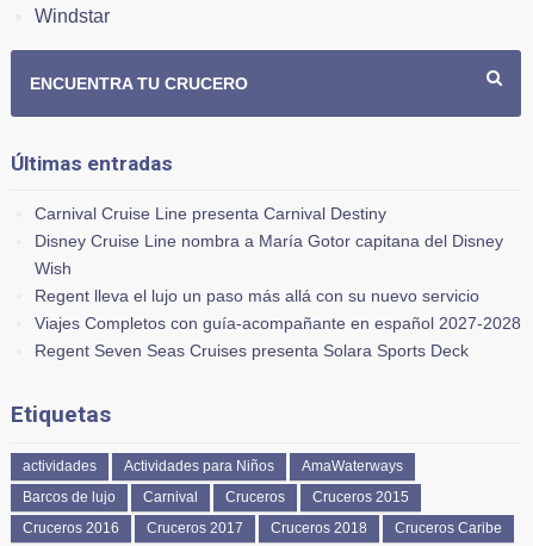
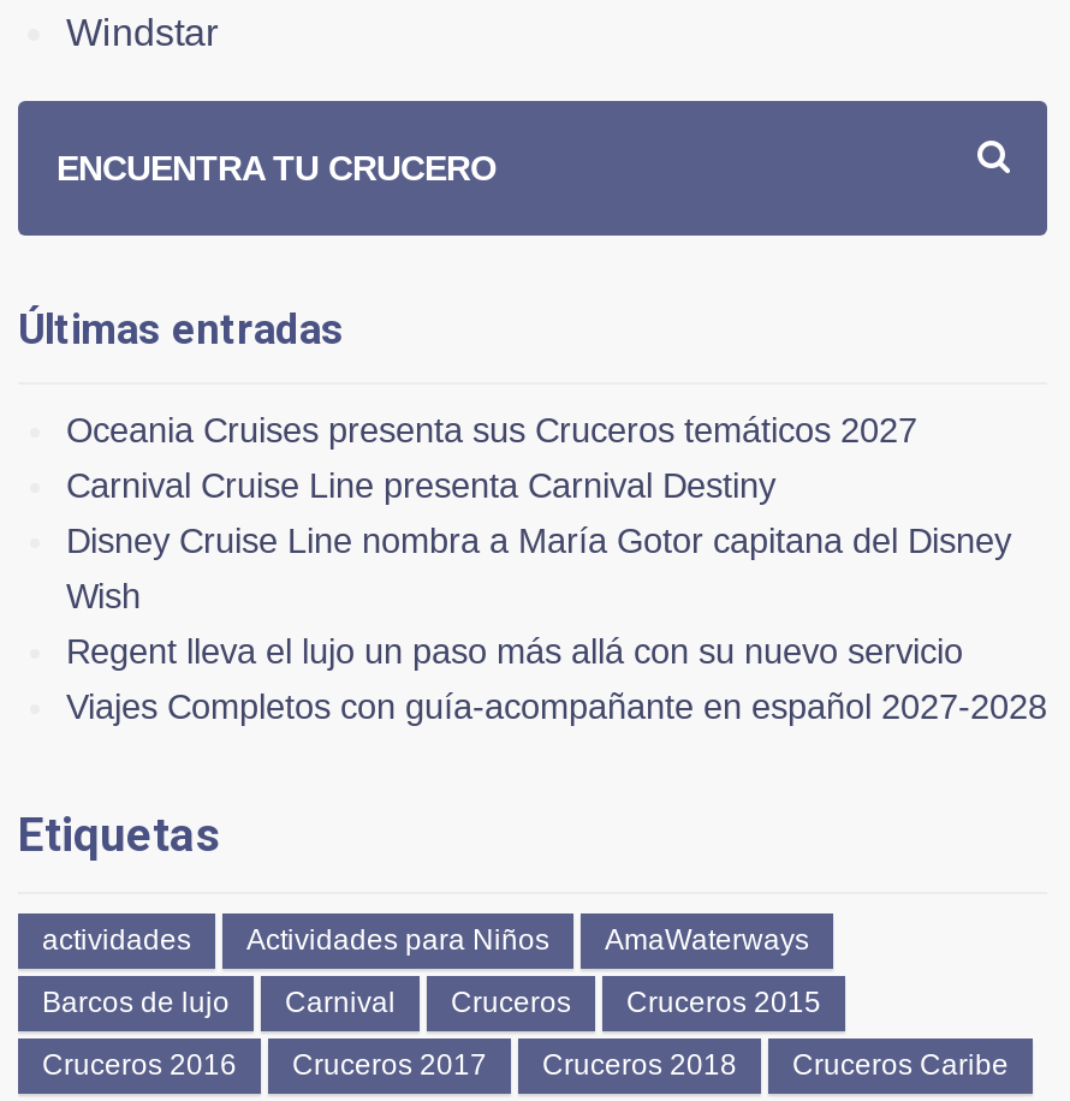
none -> [66,411,917,449] Oceania Cruises presenta sus Cruceros temáticos 2027
moved [35,204,521,332] -> [66,466,1047,726]: Carnival Cruise Line presenta Carnival Destiny | Disney Cruise Line nombra a María Gotor capitana del Disney | Wish | Regent lleva el lujo un paso más allá con su nuevo servicio | Viajes Completos con guía-acompañante en español 2027-2028
[35,341,469,360] Regent Seven Seas Cruises presenta Solara Sports Deck -> none

